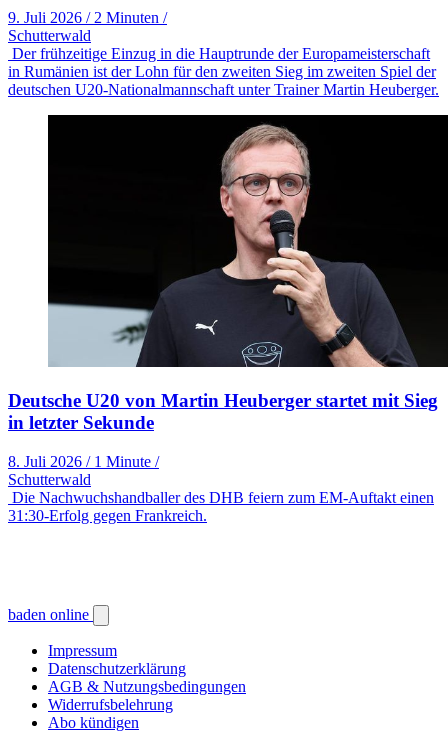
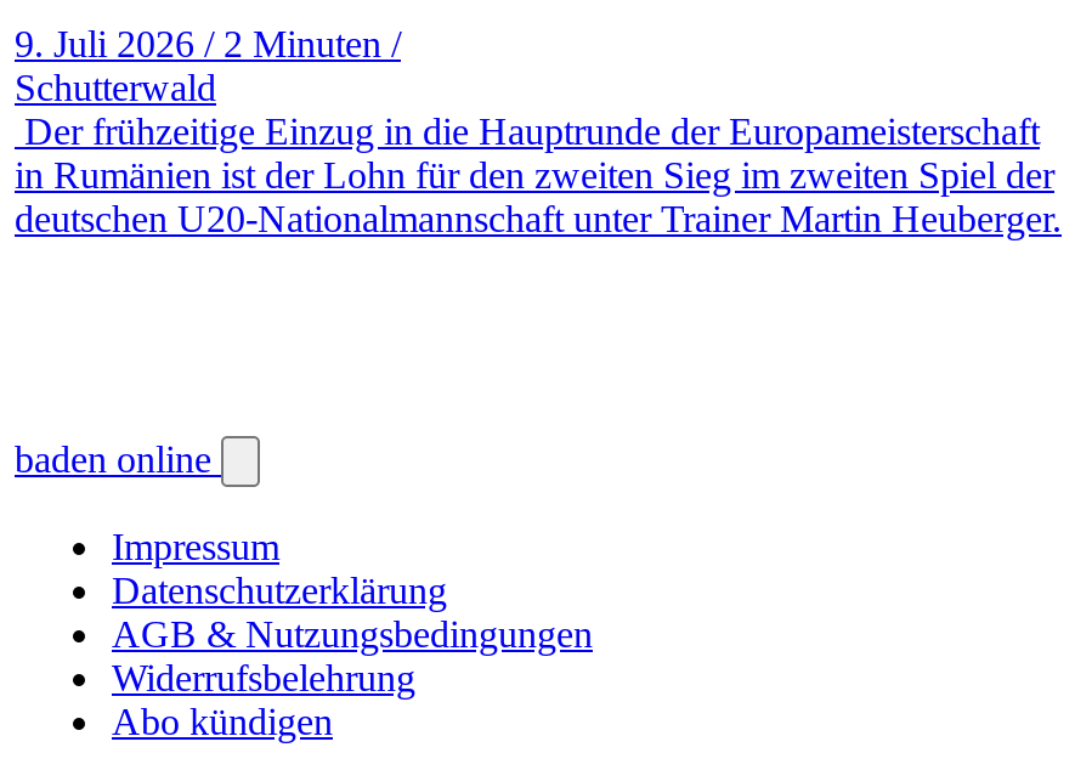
[8,114,445,524] [image] | Deutsche U20 von Martin Heuberger startet mit Sieg | in letzter Sekunde | 8. Juli 2026 / 1 Minute / | Schutterwald | Die Nachwuchshandballer des DHB feiern zum EM-Auftakt einen | 31:30-Erfolg gegen Frankreich. -> none

